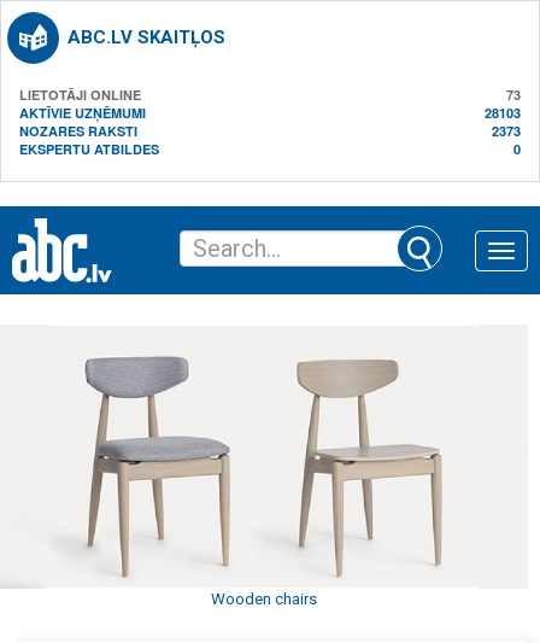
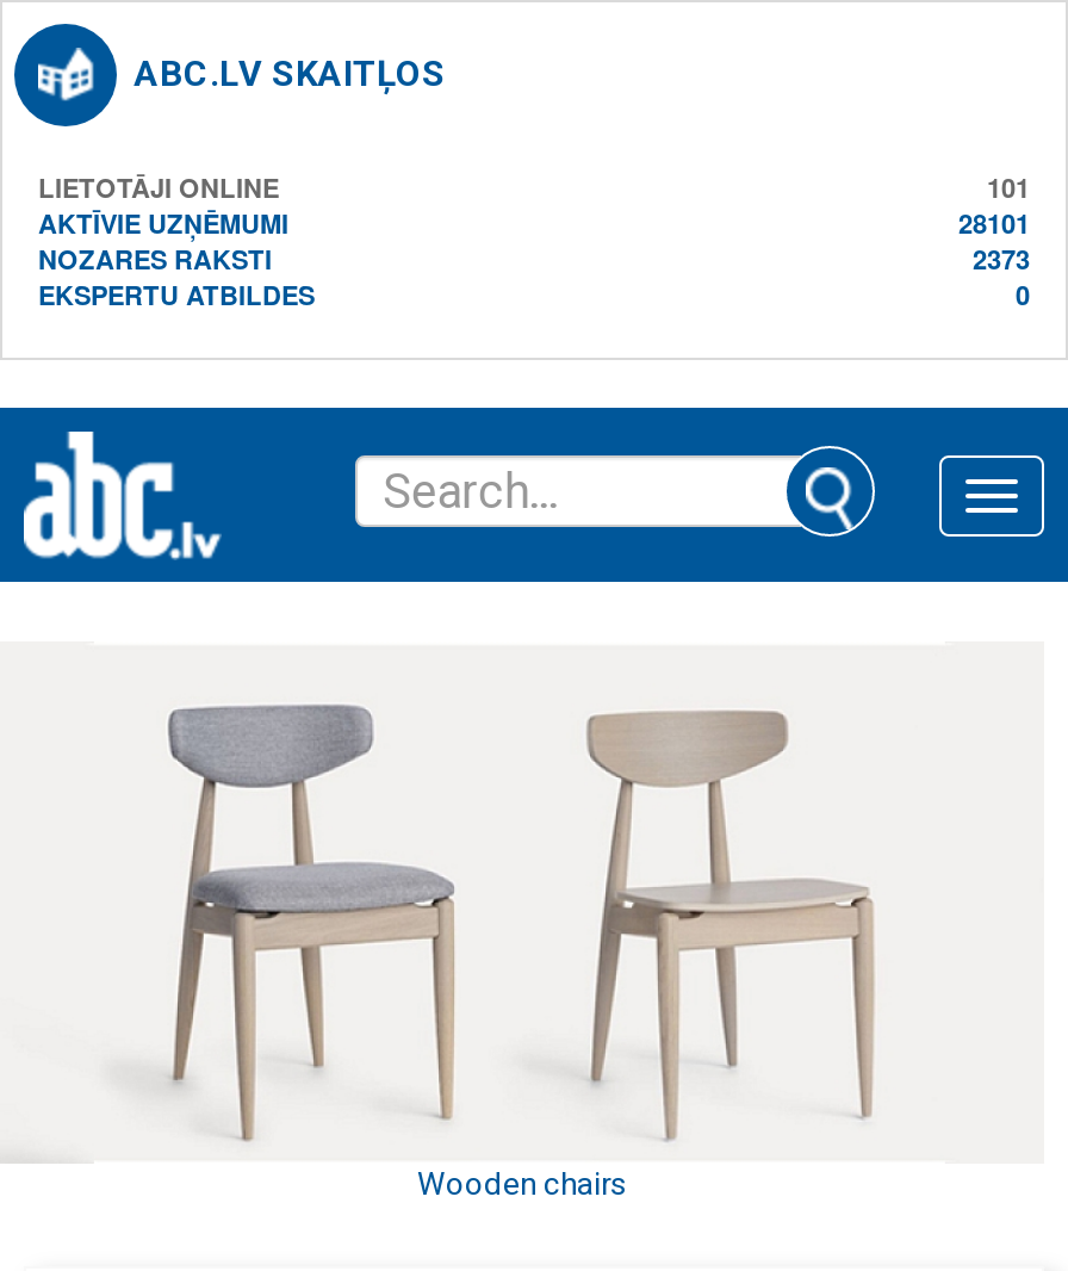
[506,86,521,104] 73 -> [987,169,1030,205] 101
[485,104,521,122] 28103 -> [958,205,1030,241] 28101

